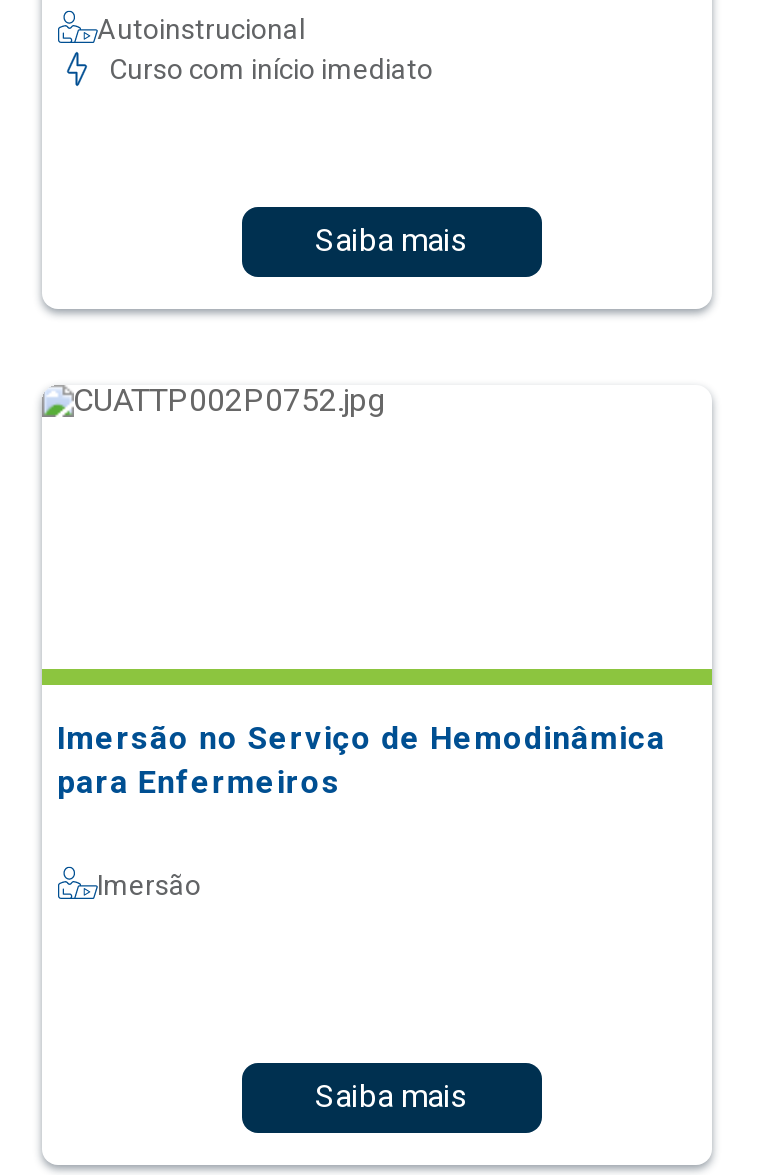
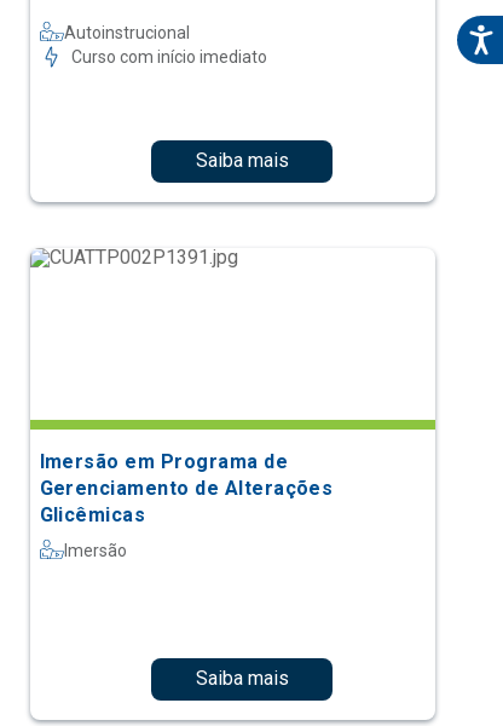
none -> [456,15,499,65] [image]
[57,718,666,800] Imersão no Serviço de Hemodinâmica | para Enfermeiros -> [39,450,333,526] Imersão em Programa de | Gerenciamento de Alterações | Glicêmicas

